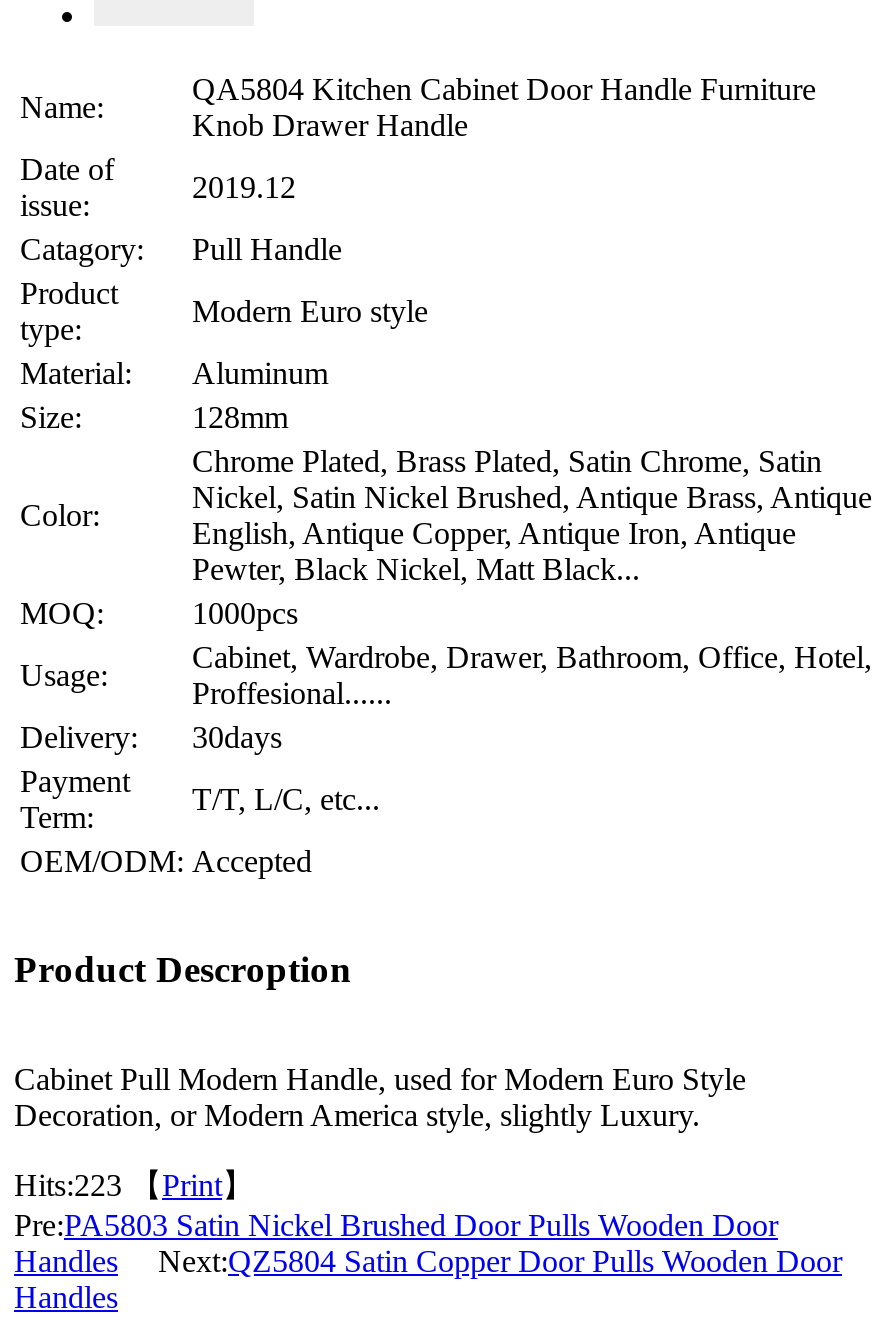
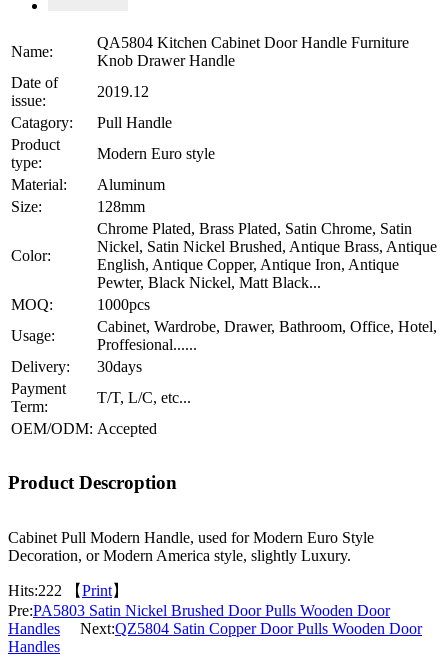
[14,1168,262,1202] Hits:223 【Print】 -> [8,582,132,599] Hits:222 【Print】

